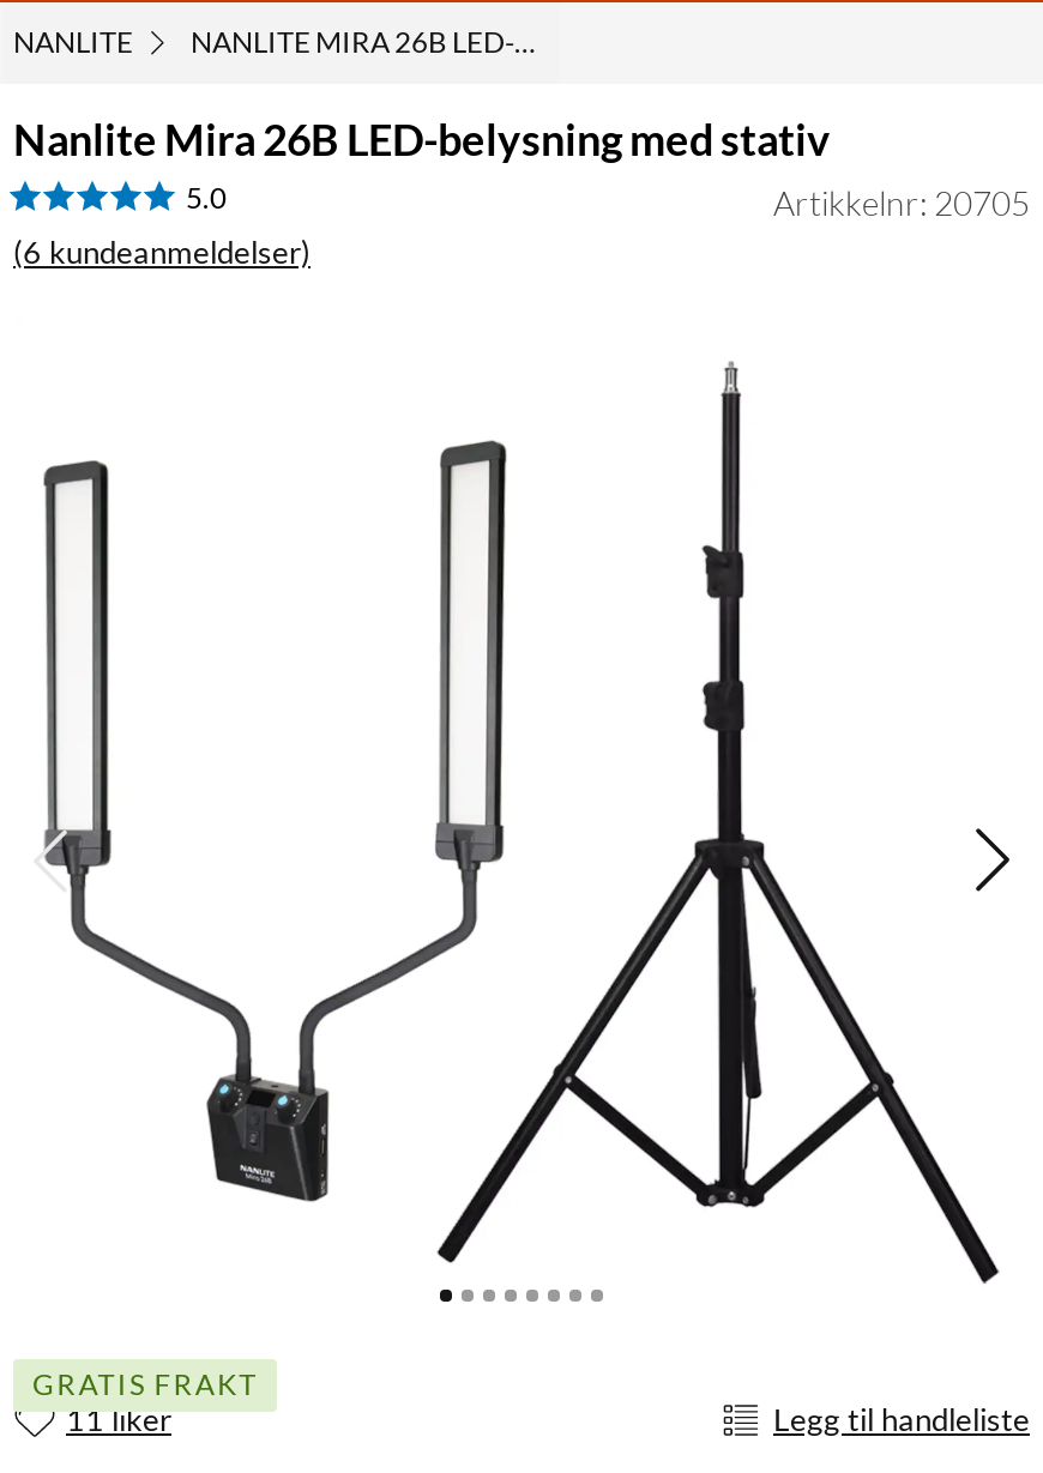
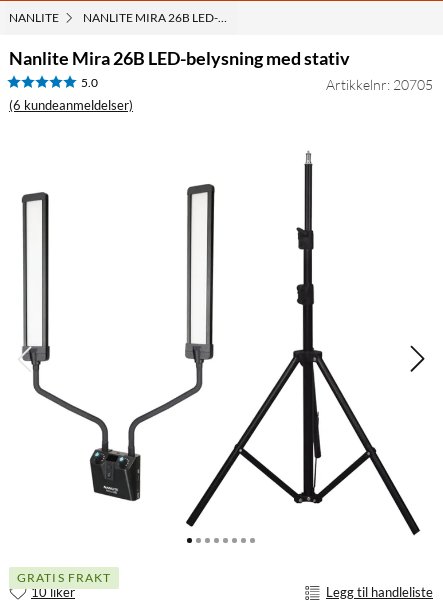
[66,1400,171,1438] 11 liker -> [31,584,75,600] 10 liker

